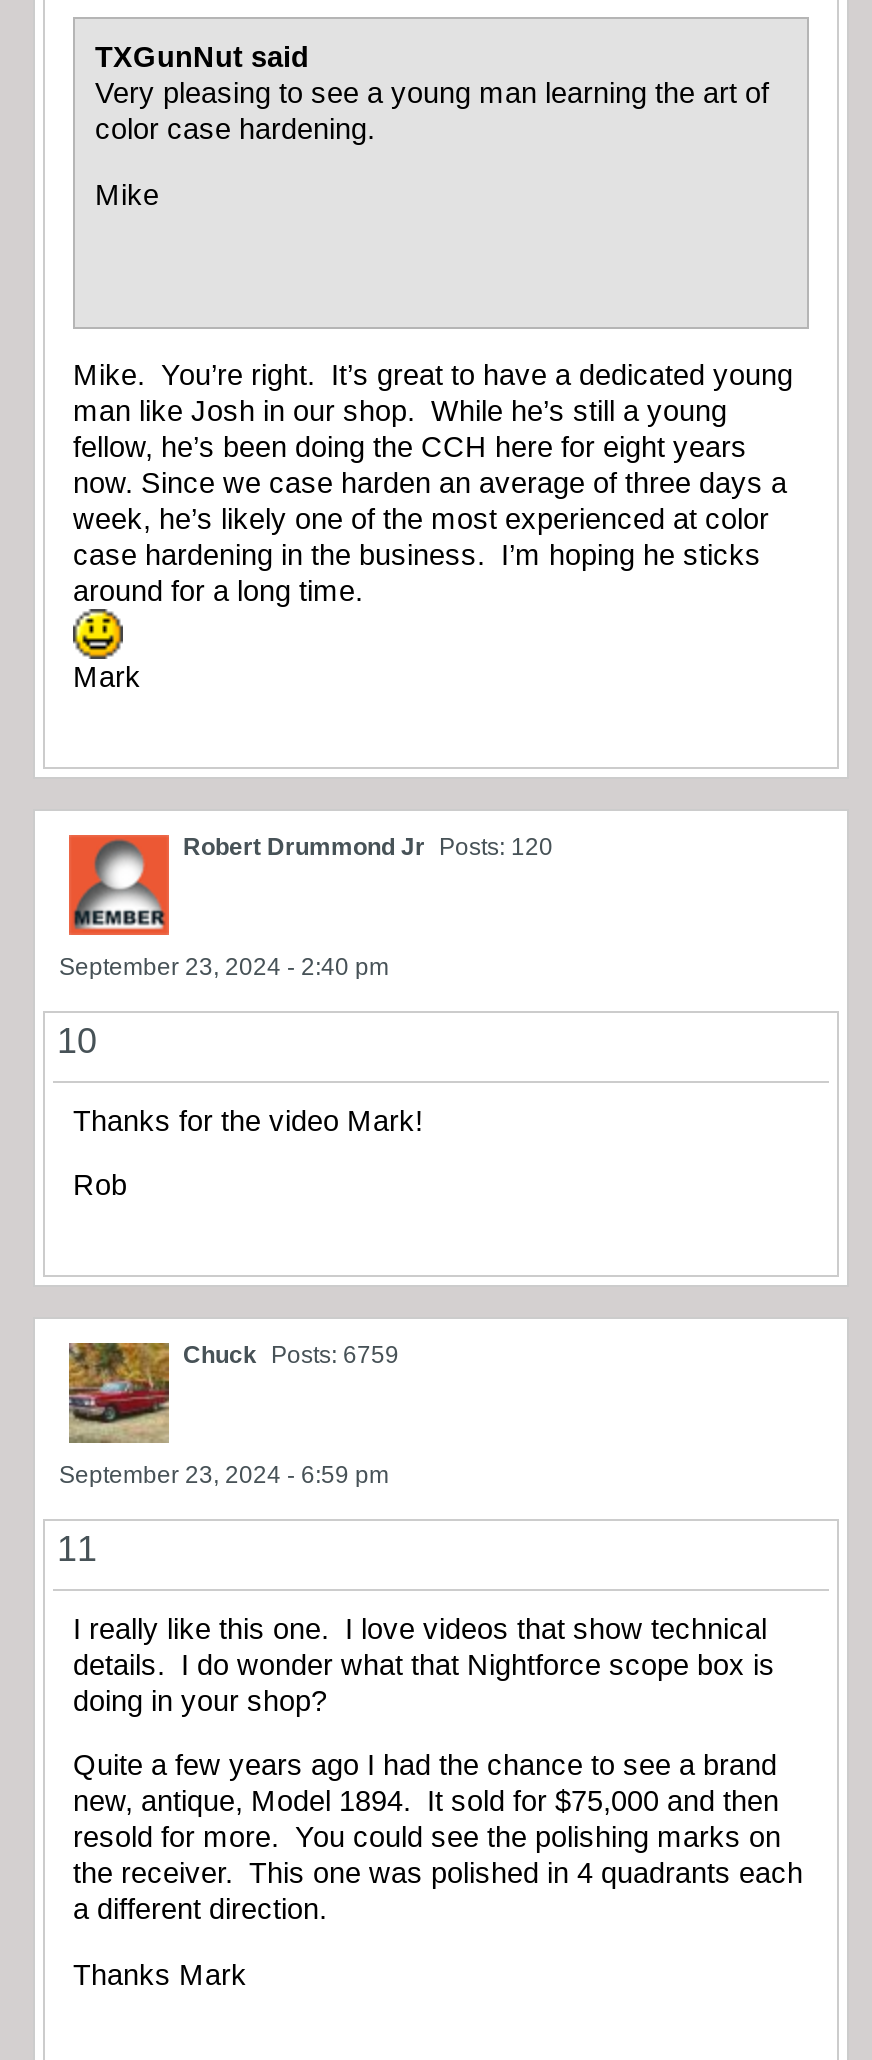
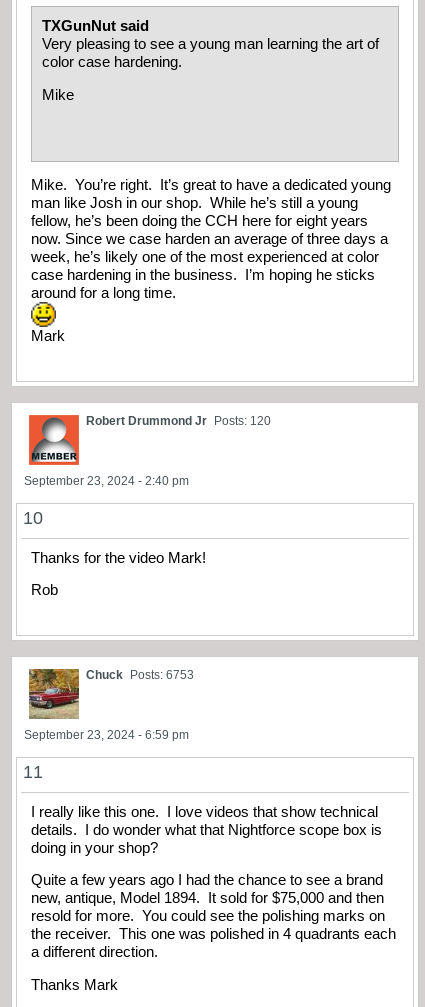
[183,1341,399,1369] Chuck Posts: 6759 -> [86,668,194,682] Chuck Posts: 6753

